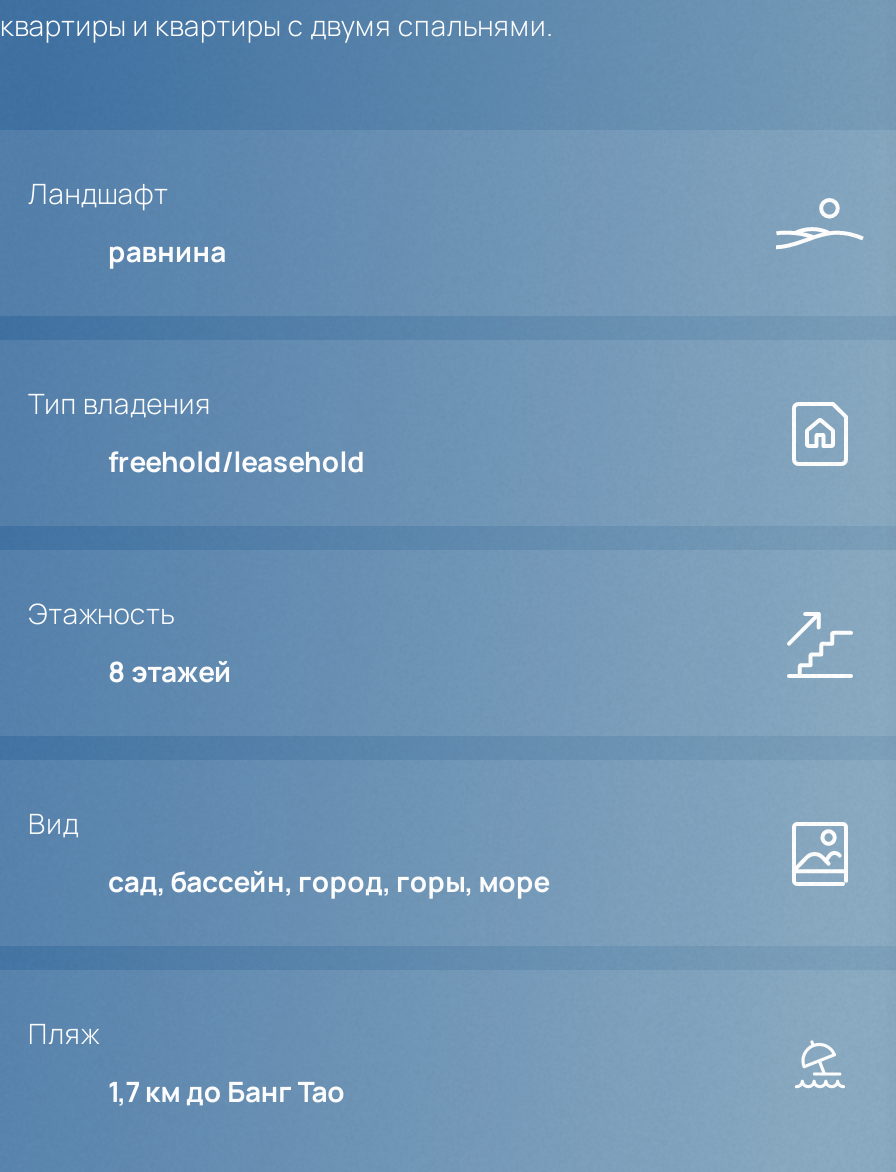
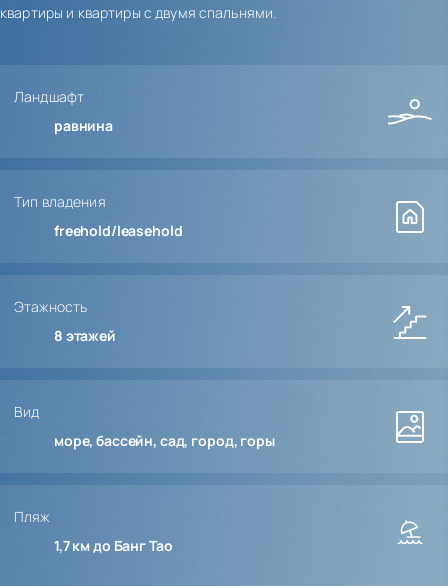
[108,863,549,901] сад, бассейн, город, горы, море -> [54,431,275,450] море, бассейн, сад, город, горы

